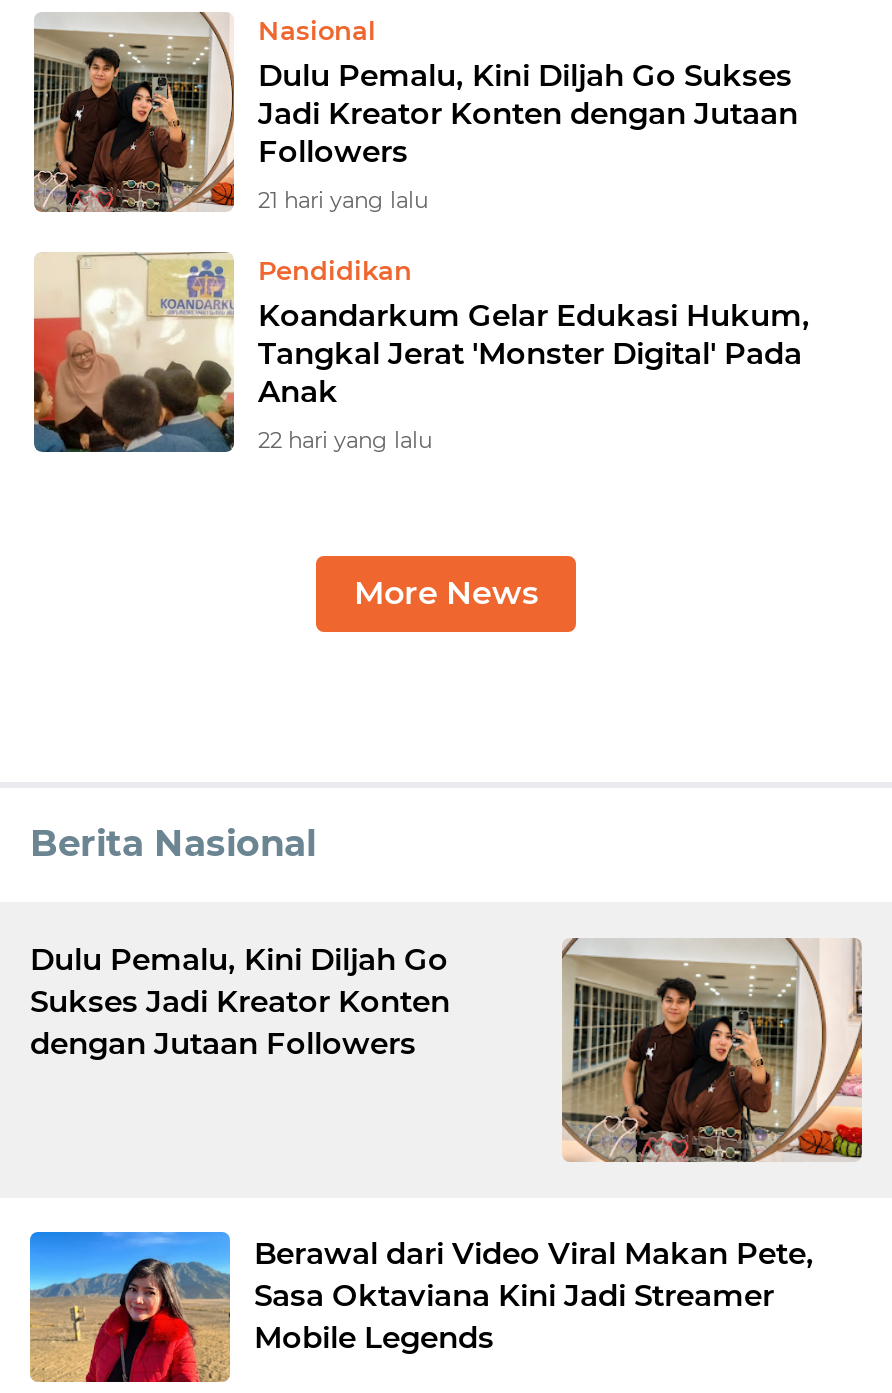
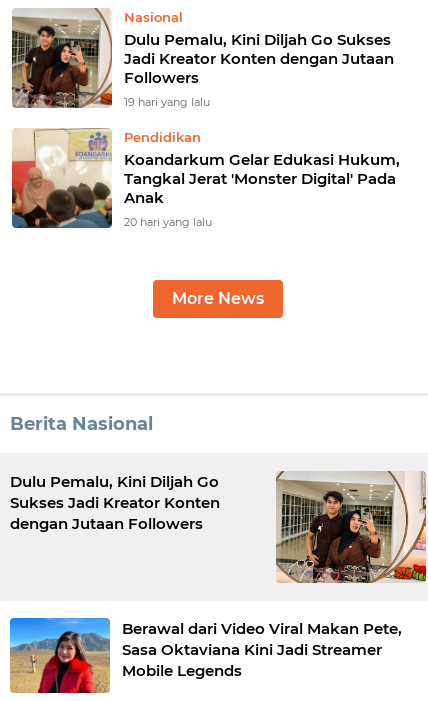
[258,186,428,214] 21 hari yang lalu -> [124,95,210,109] 19 hari yang lalu
[258,426,432,454] 22 hari yang lalu -> [124,215,212,229] 20 hari yang lalu

